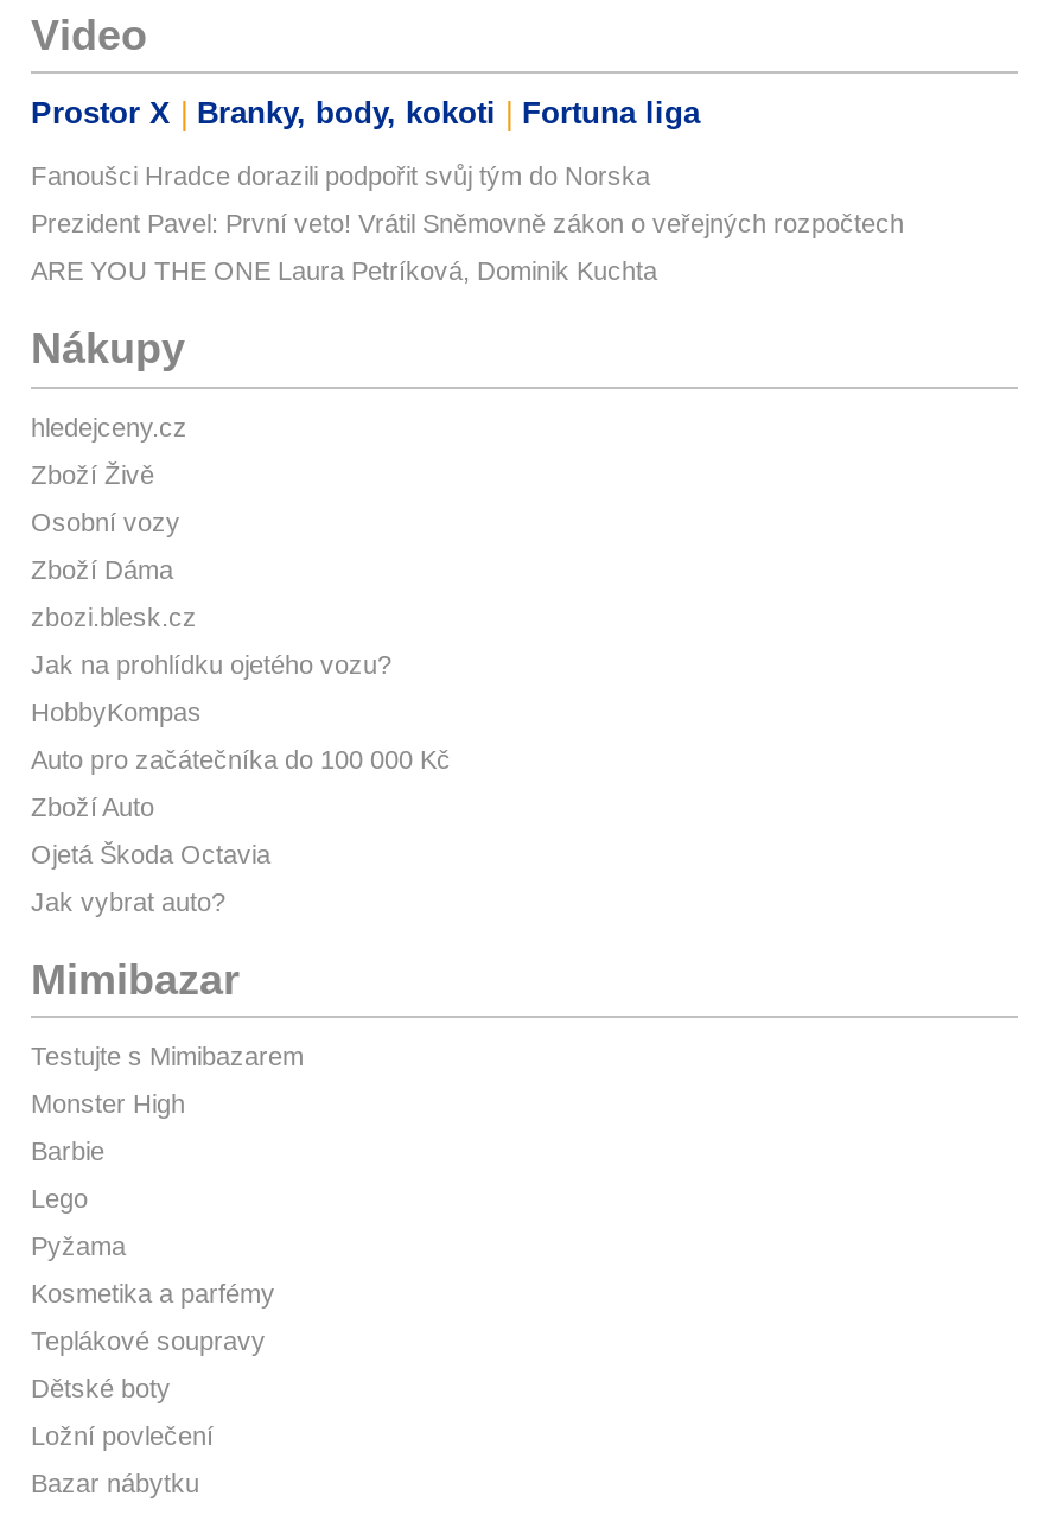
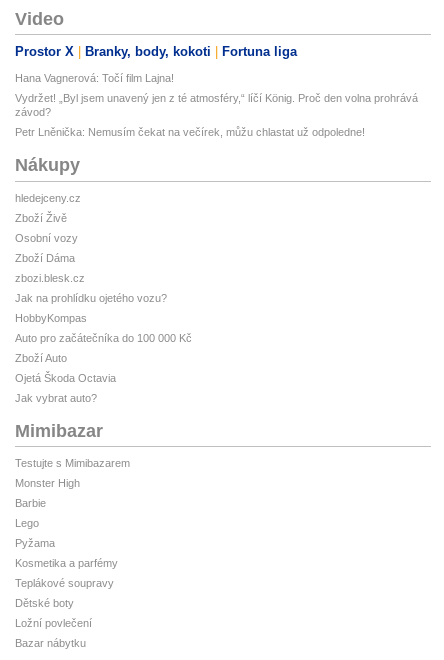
[31,162,650,191] Fanoušci Hradce dorazili podpořit svůj tým do Norska -> [15,72,174,84] Hana Vagnerová: Točí film Lajna!
[31,210,904,238] Prezident Pavel: První veto! Vrátil Sněmovně zákon o veřejných rozpočtech -> [15,92,418,118] Vydržet! „Byl jsem unavený jen z té atmosféry,“ líčí König. Proč den volna prohrává | závod?
[31,257,657,286] ARE YOU THE ONE Laura Petríková, Dominik Kuchta -> [15,126,365,138] Petr Lněnička: Nemusím čekat na večírek, můžu chlastat už odpoledne!

